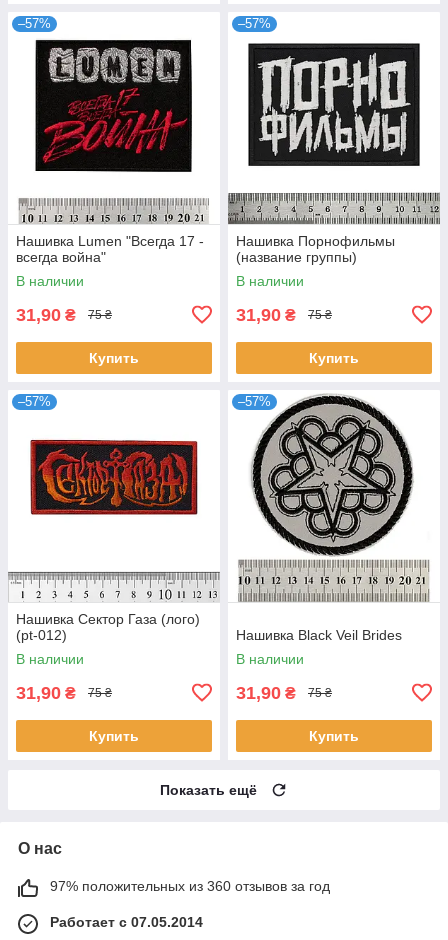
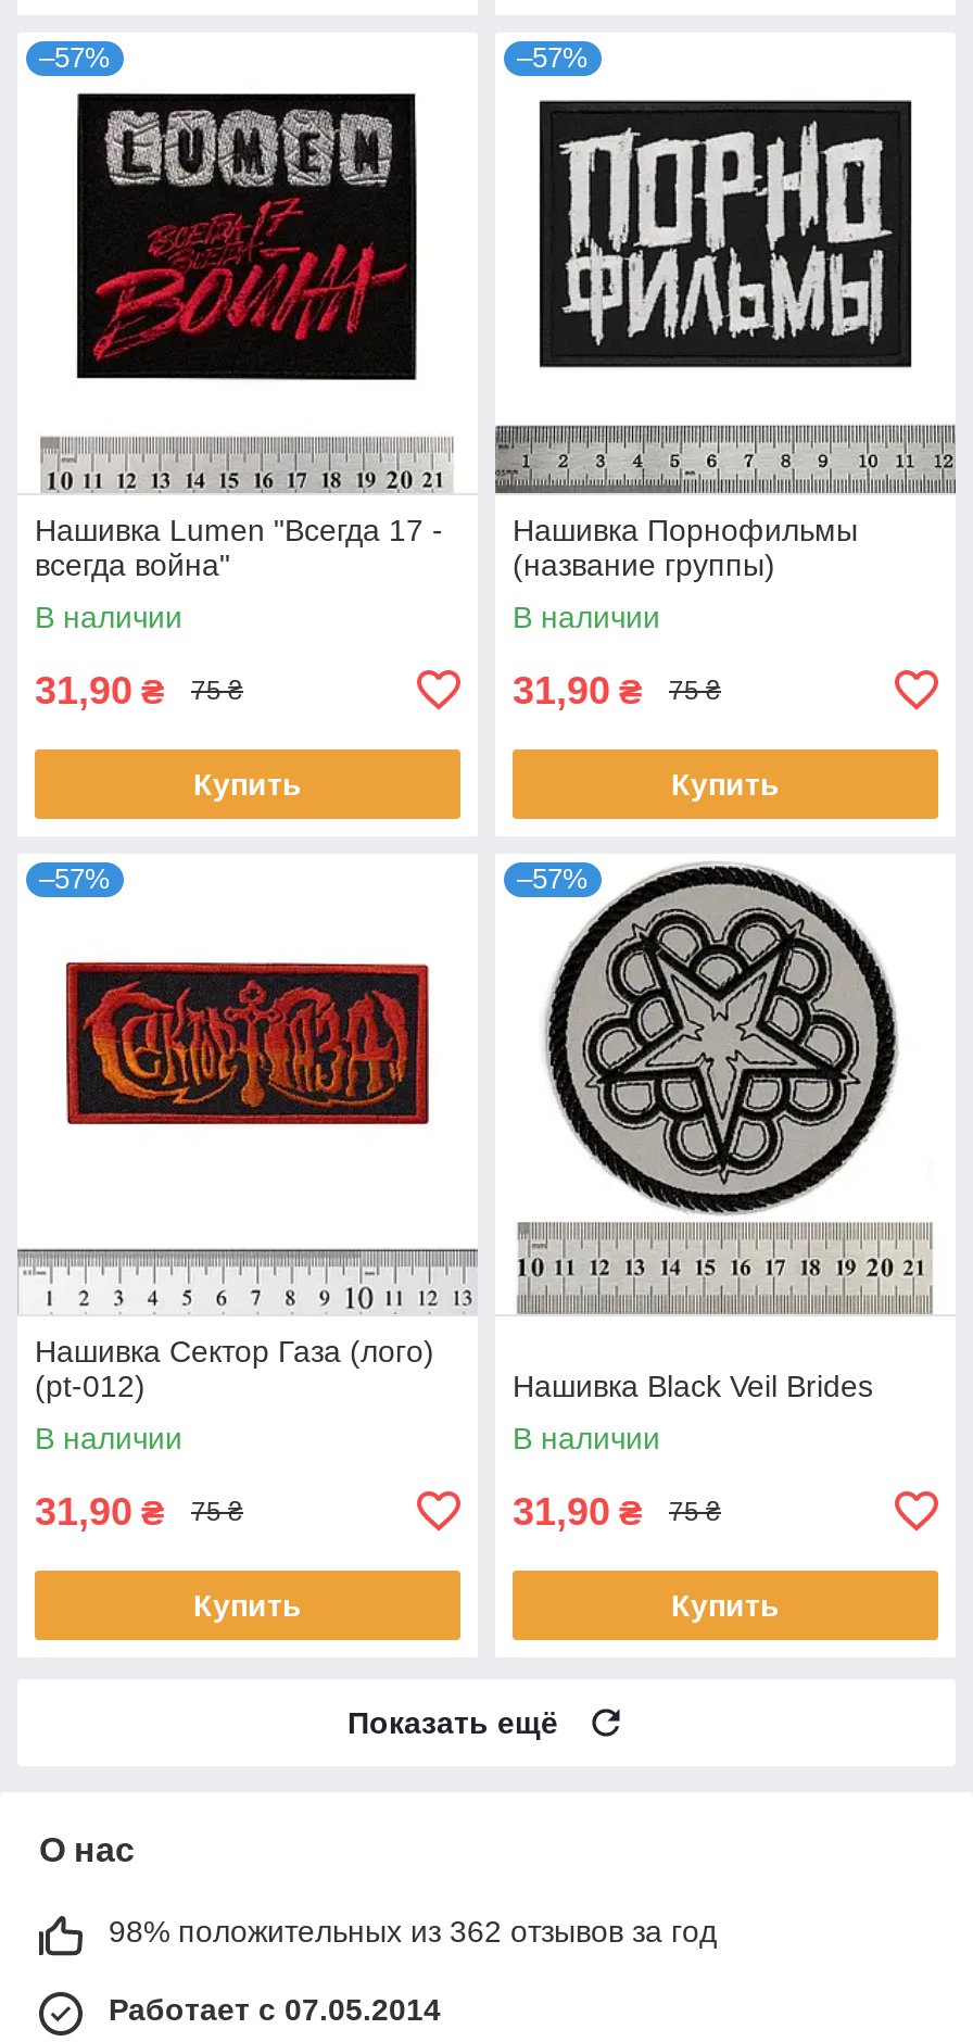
[50,878,330,894] 97% положительных из 360 отзывов за год -> [109,1913,717,1948] 98% положительных из 362 отзывов за год

